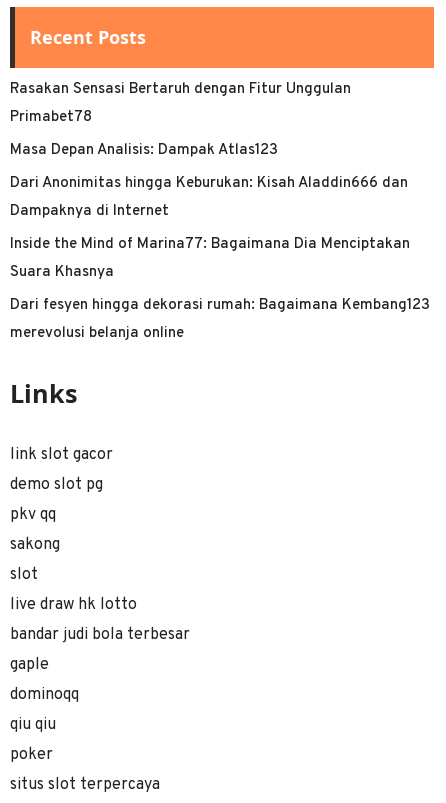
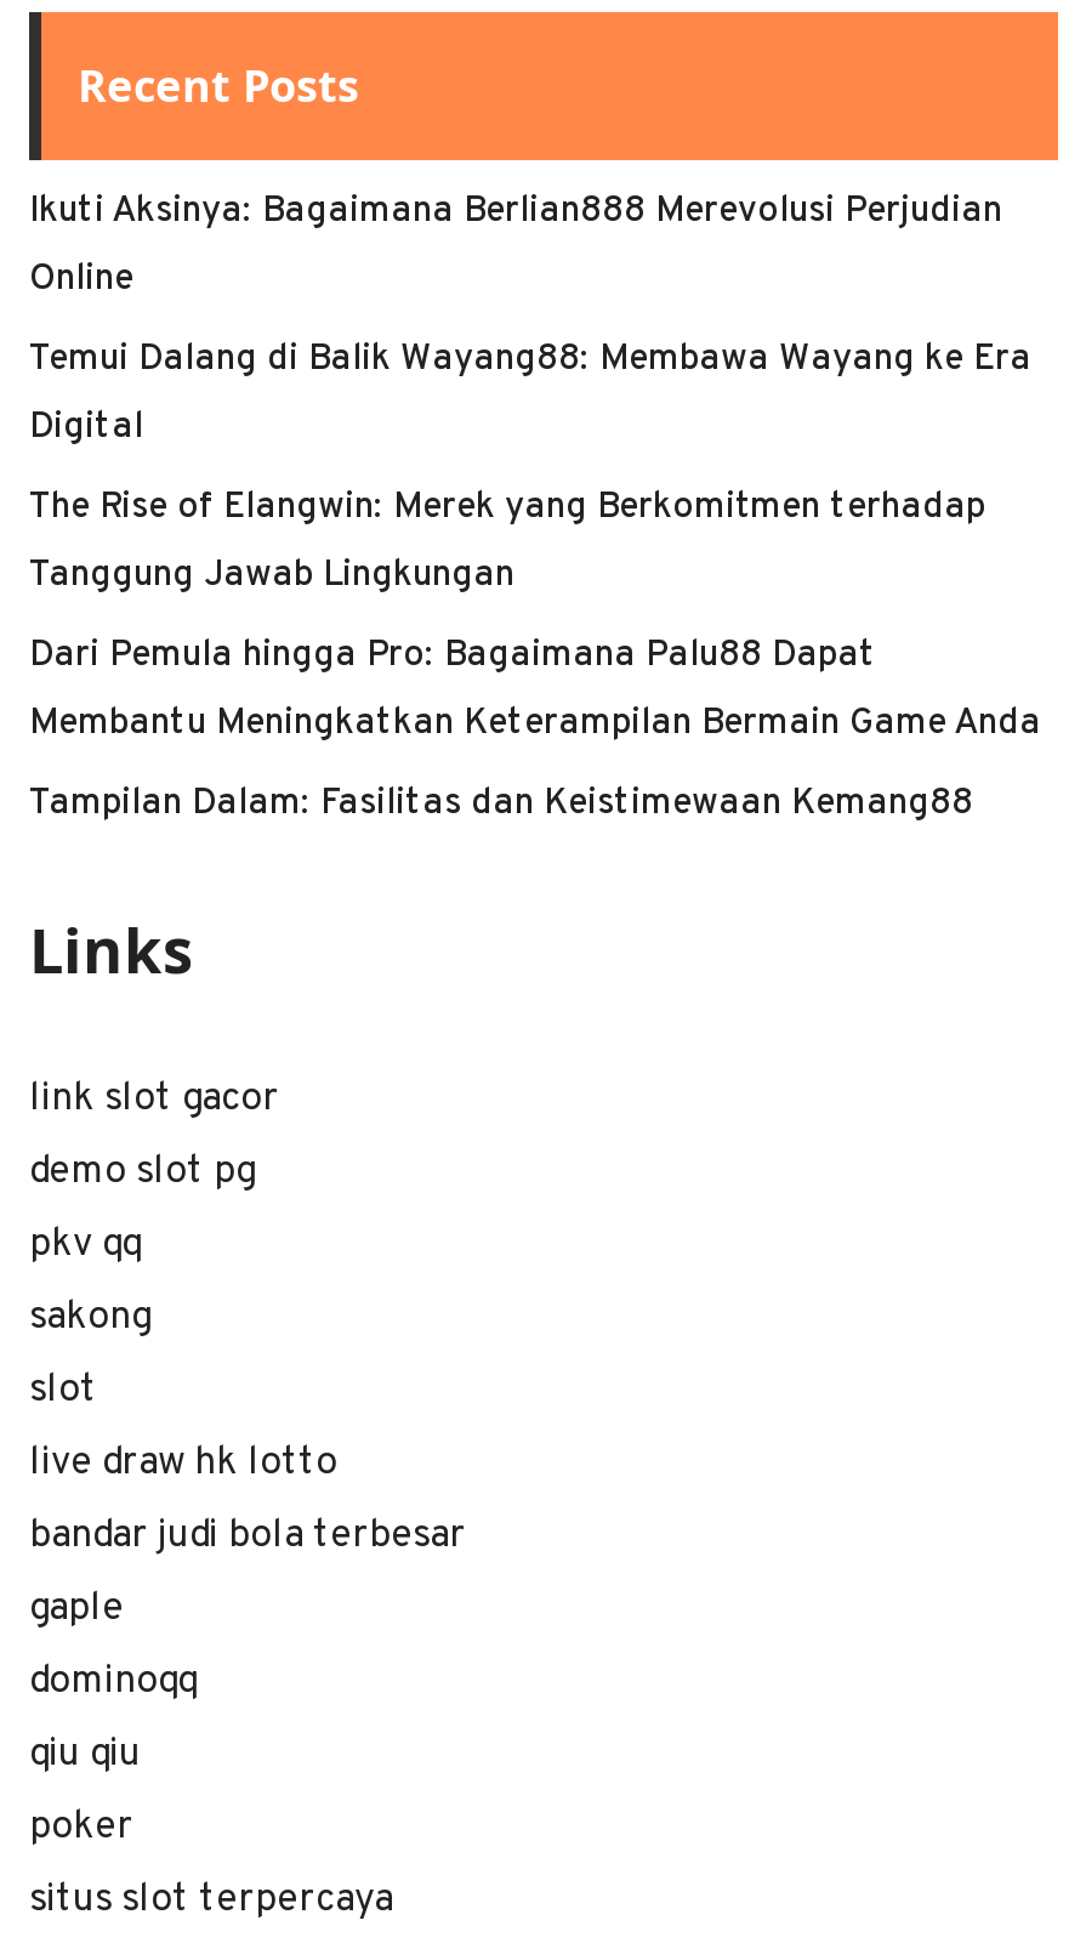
[10,80,351,99] Rasakan Sensasi Bertaruh dengan Fitur Unggulan -> [29,189,1002,235] Ikuti Aksinya: Bagaimana Berlian888 Merevolusi Perjudian
[10,108,92,127] Primabet78 -> [29,257,133,303] Online
[10,141,278,160] Masa Depan Analisis: Dampak Atlas123 -> [29,337,1031,384] Temui Dalang di Balik Wayang88: Membawa Wayang ke Era
[10,174,408,193] Dari Anonimitas hingga Keburukan: Kisah Aladdin666 dan -> [29,405,143,451] Digital
[10,202,169,221] Dampaknya di Internet -> [29,485,985,532] The Rise of Elangwin: Merek yang Berkomitmen terhadap
[10,235,410,254] Inside the Mind of Marina77: Bagaimana Dia Menciptakan -> [29,553,514,600] Tanggung Jawab Lingkungan
[10,263,114,282] Suara Khasnya -> [29,634,876,680] Dari Pemula hingga Pro: Bagaimana Palu88 Dapat
[10,296,430,315] Dari fesyen hingga dekorasi rumah: Bagaimana Kembang123 -> [29,701,1041,748] Membantu Meningkatkan Keterampilan Bermain Game Anda
[10,324,184,343] merevolusi belanja online -> [29,782,973,828] Tampilan Dalam: Fasilitas dan Keistimewaan Kemang88

